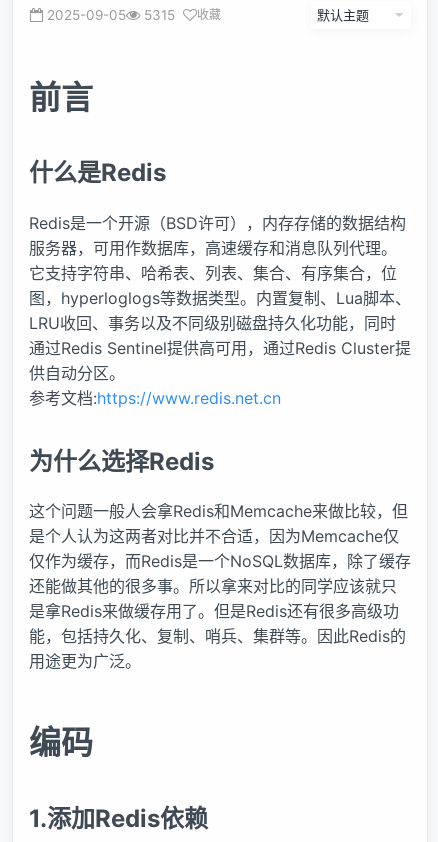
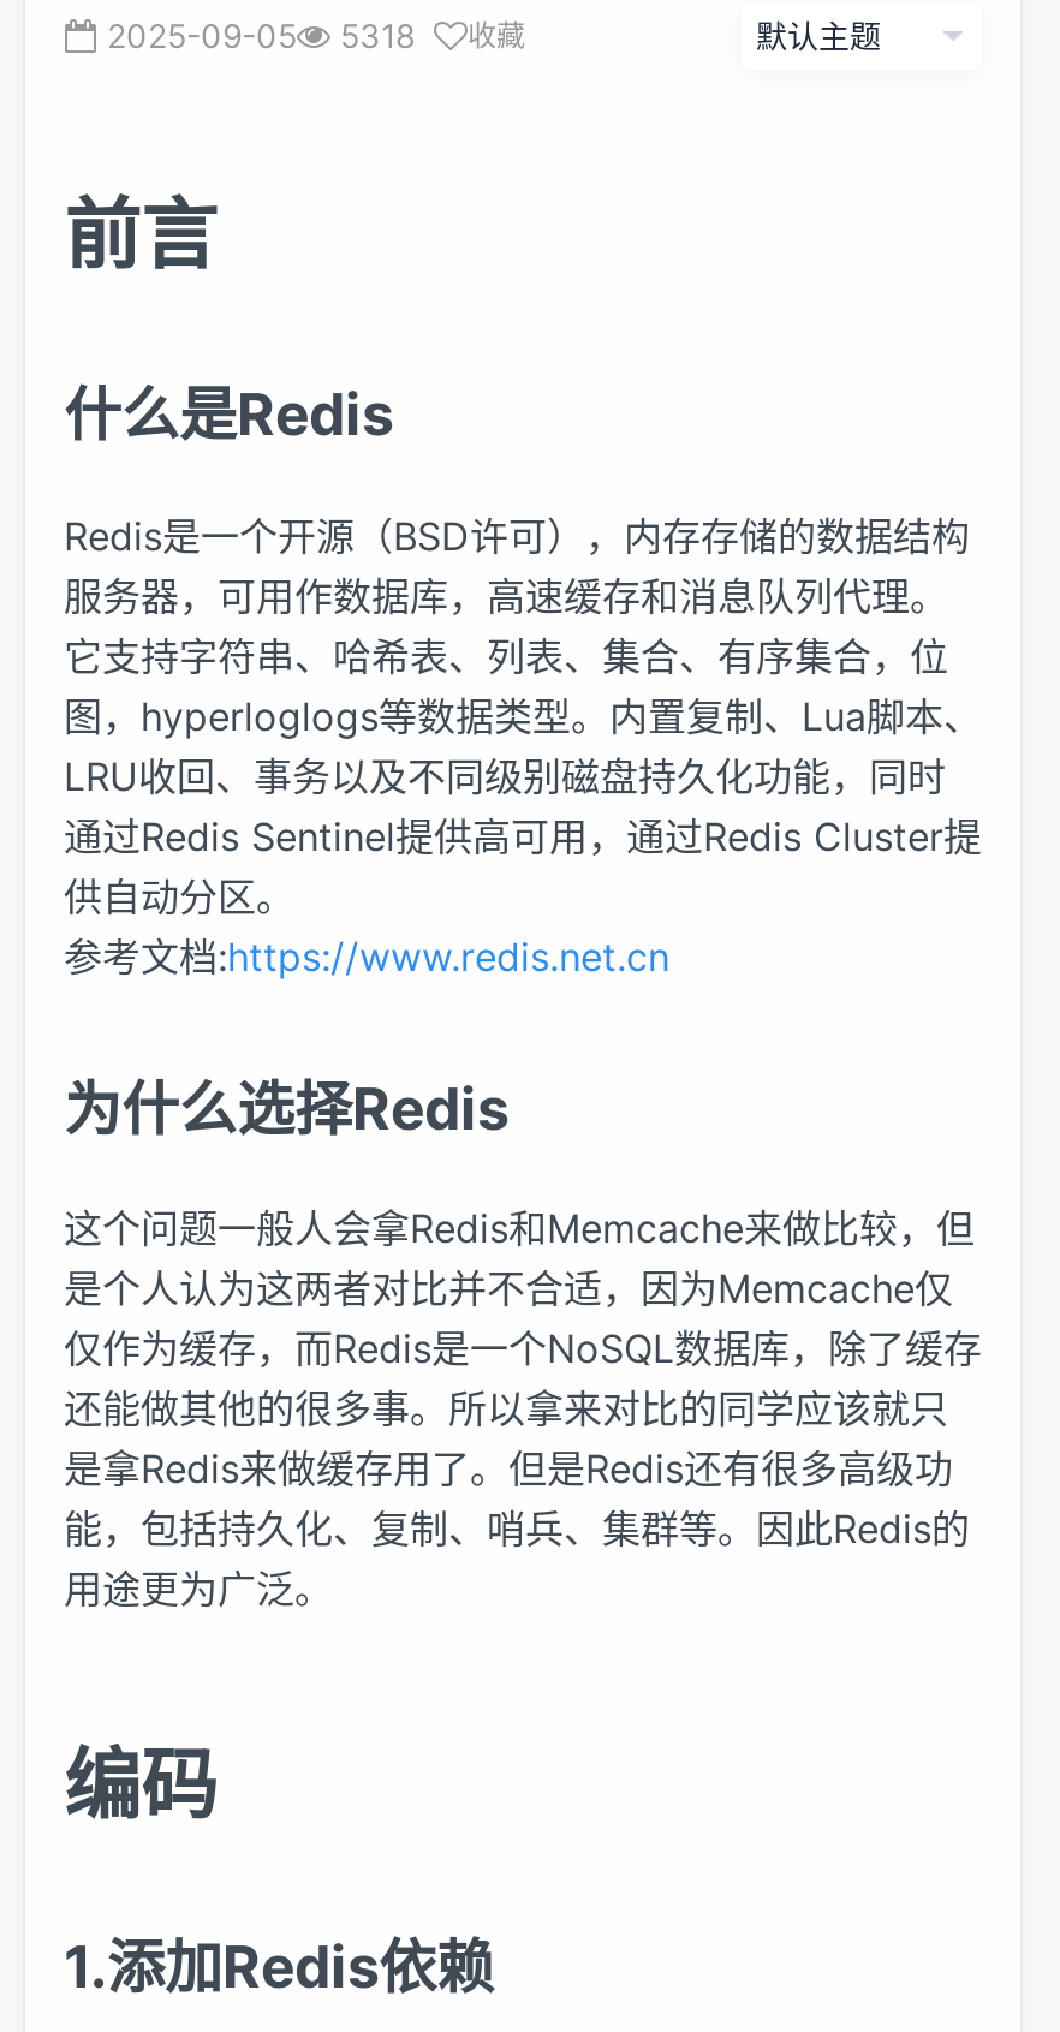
[43,7,221,23] 2025-09-05 5315 收藏 -> [97,17,525,55] 2025-09-05 5318 收藏

